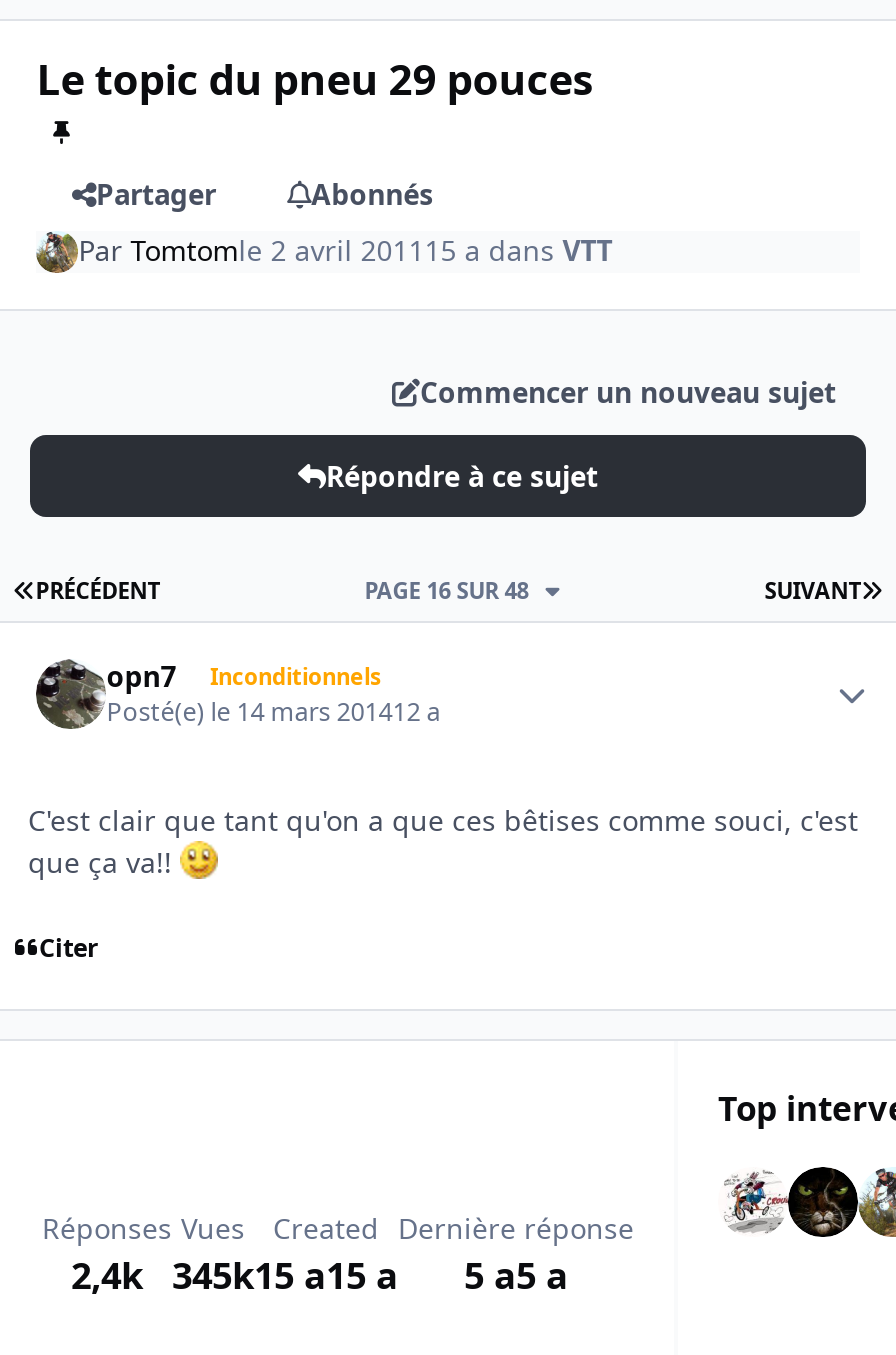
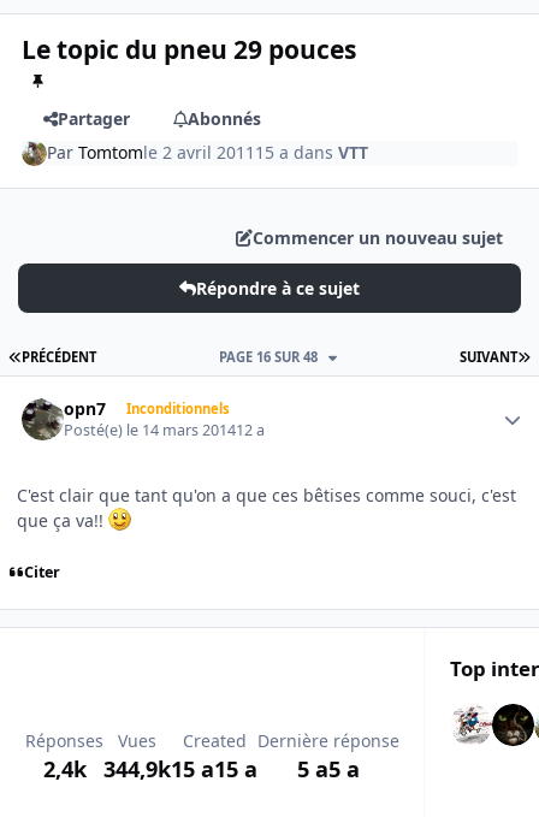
[724,1165,890,1239] [image] -> [437,703,535,747] [image]
[71,1250,568,1298] 2,4k 345k 15 a15 a 5 a5 a -> [43,754,360,783] 2,4k 344,9k 15 a15 a 5 a5 a

